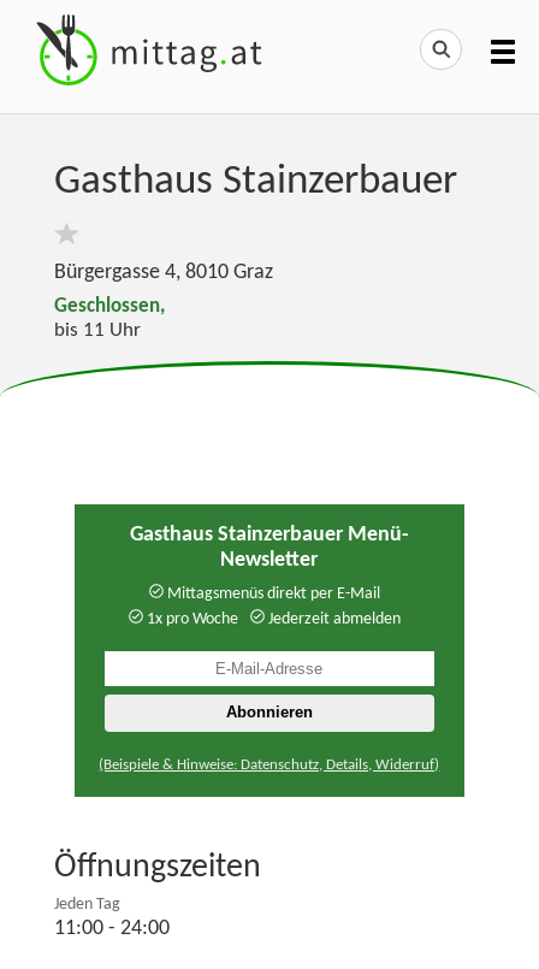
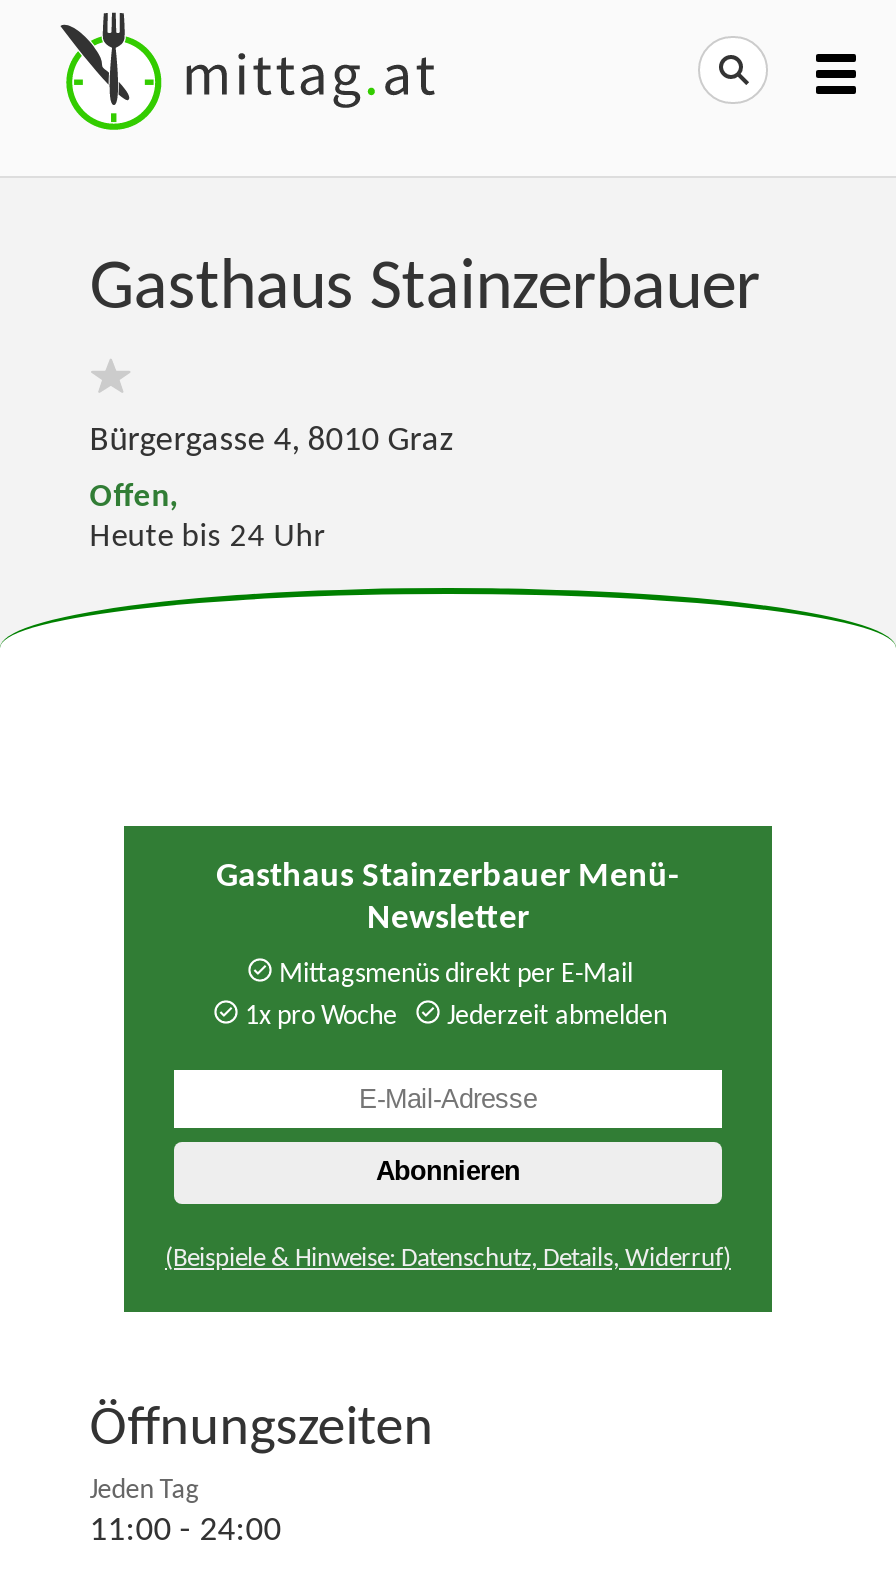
[54,298,165,341] Geschlossen, | bis 11 Uhr -> [90,483,326,555] Offen, | Heute bis 24 Uhr

